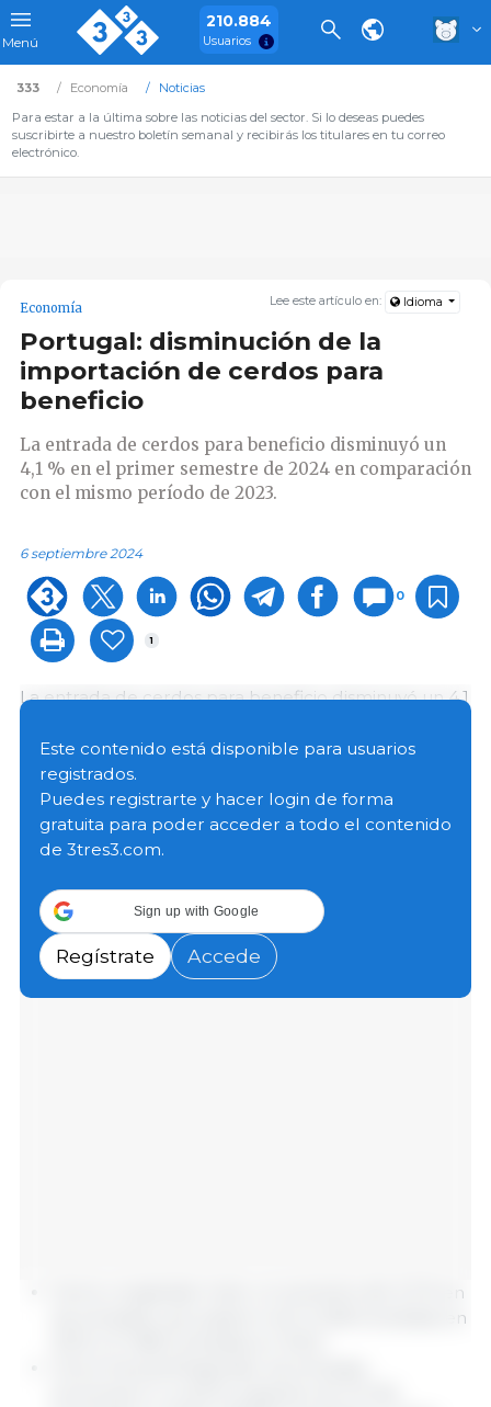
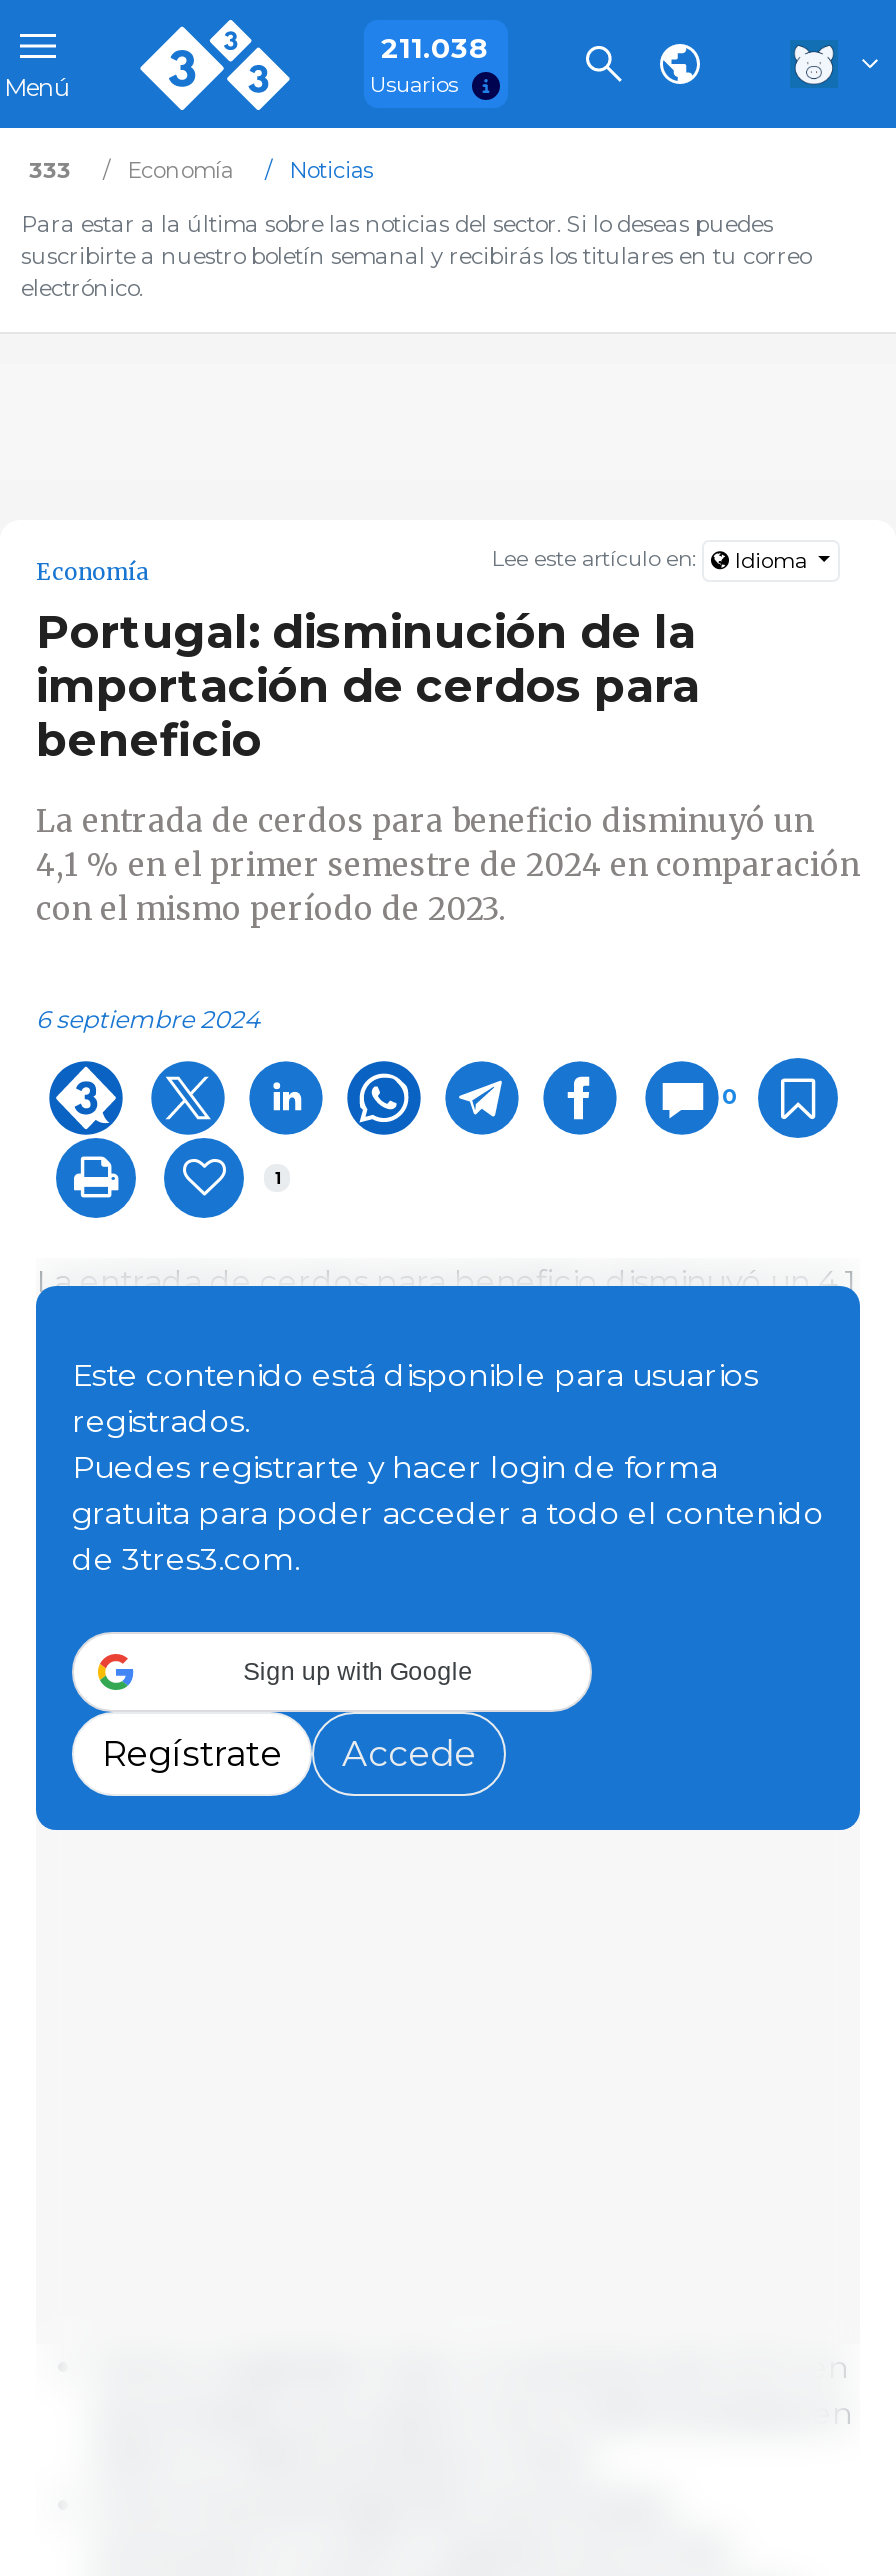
[205,10,271,30] 210.884 -> [381,29,489,65] 211.038

